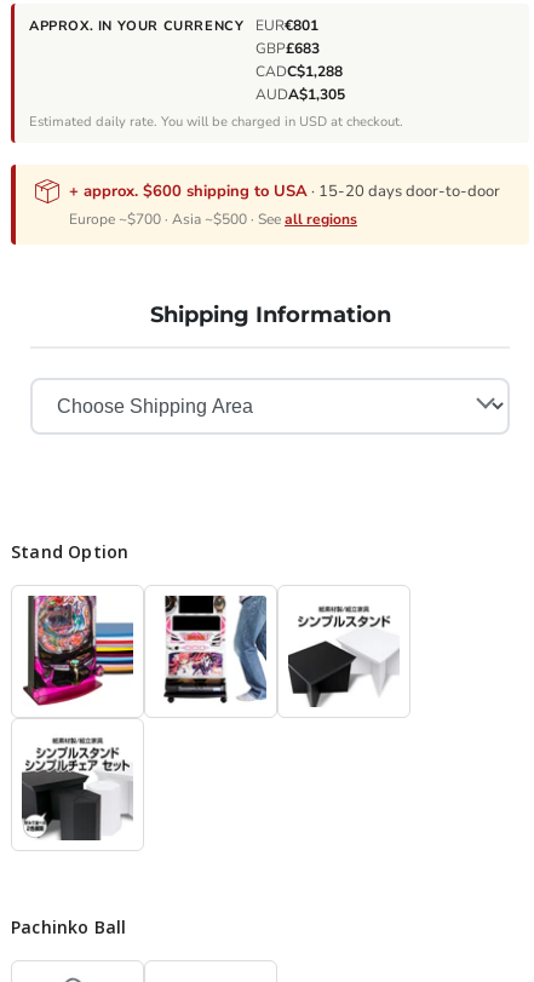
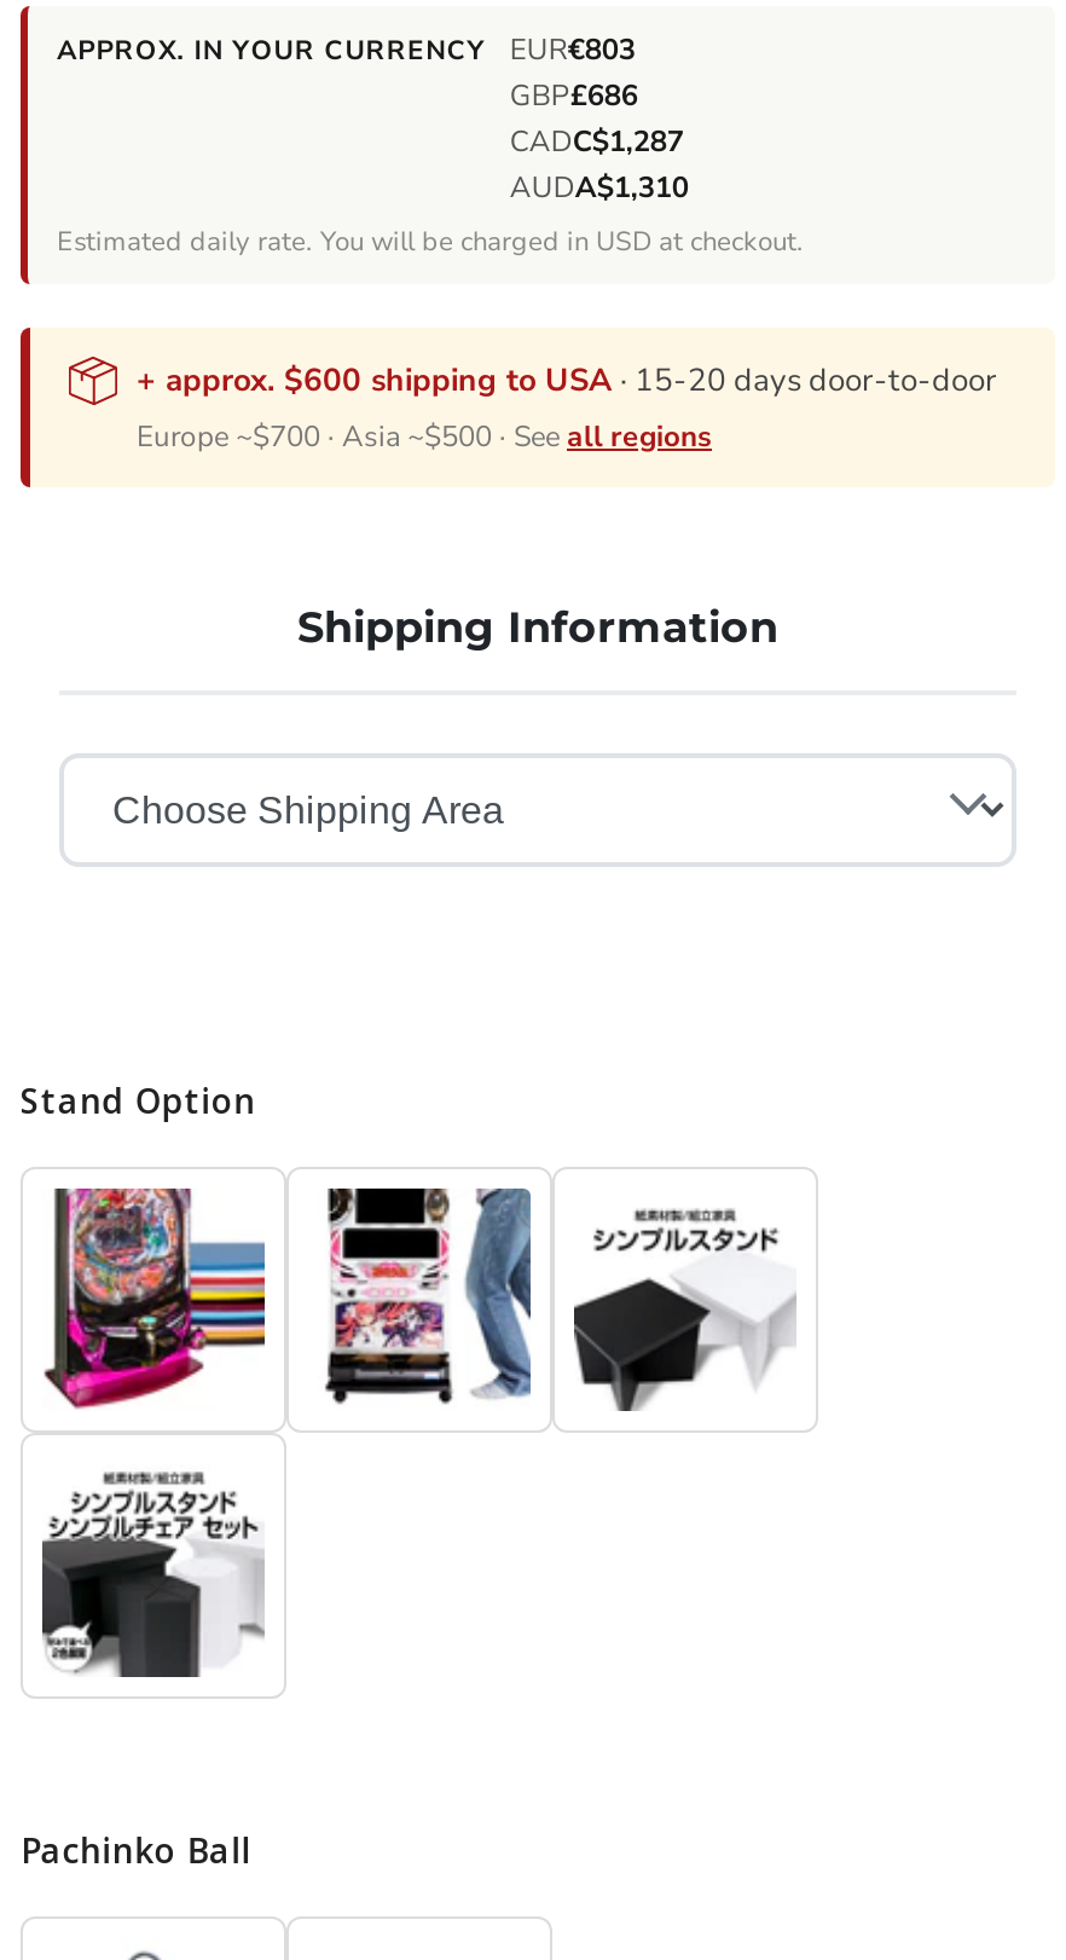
[29,15,319,35] APPROX. IN YOUR CURRENCY EUR€801 -> [57,30,635,68] APPROX. IN YOUR CURRENCY EUR€803
[256,39,320,58] GBP£683 -> [510,76,638,114] GBP£686
[256,62,343,81] CADC$1,288 -> [510,122,684,160] CADC$1,287
[256,85,346,104] AUDA$1,305 -> [510,168,689,206] AUDA$1,310

